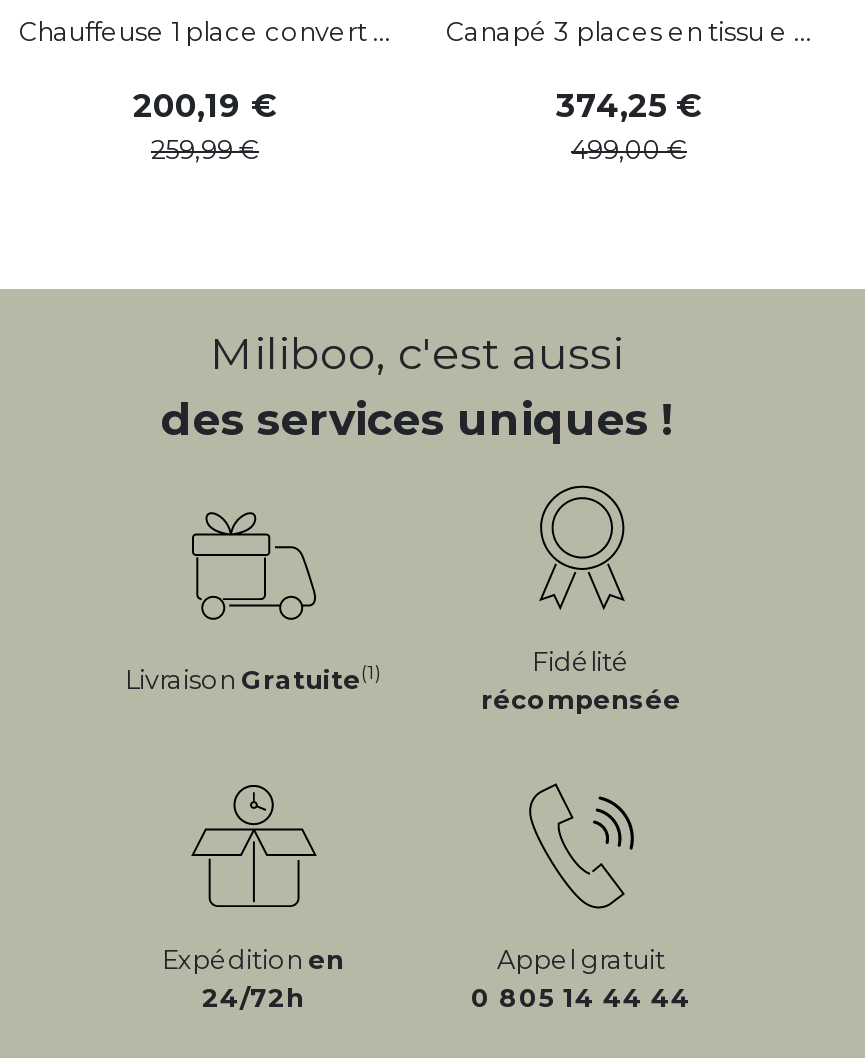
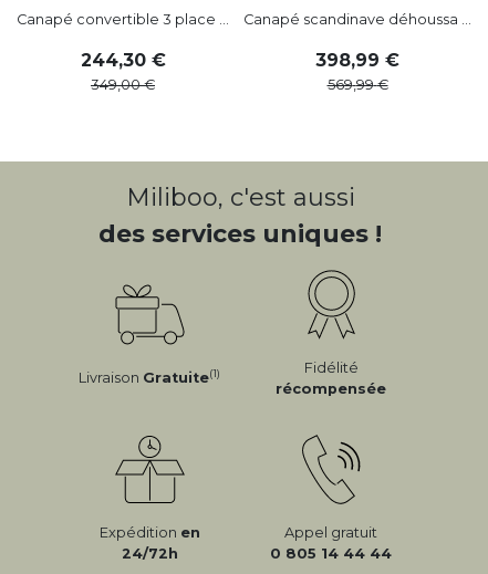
[19,16,391,46] Chauffeuse 1 place convert ... -> [17,11,229,27] Canapé convertible 3 place ...
[446,16,812,46] Canapé 3 places en tissu e ... -> [243,11,471,27] Canapé scandinave déhoussa ...
[133,86,241,164] 200,19 | 259,99 -> [80,49,146,92] 244,30 | 349,00
[556,86,666,164] 374,25 | 499,00 -> [315,49,380,92] 398,99 | 569,99

